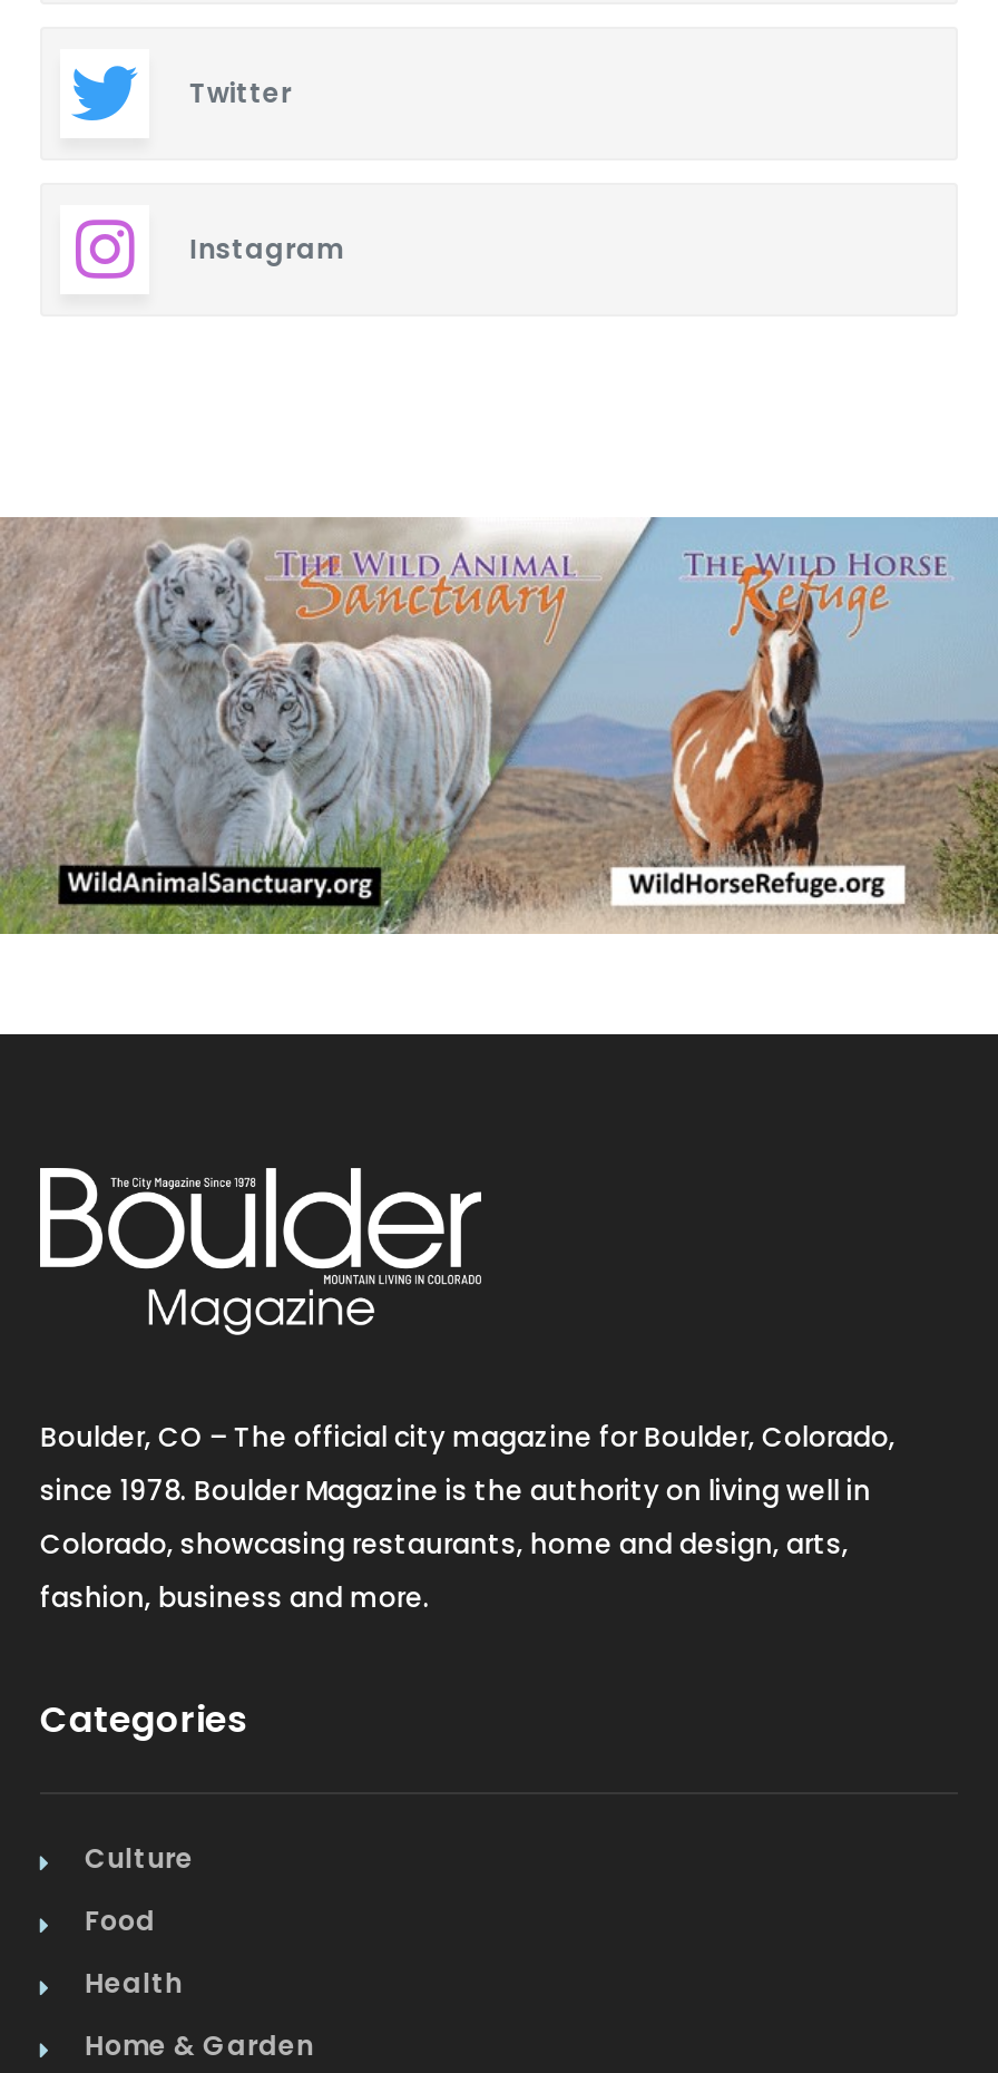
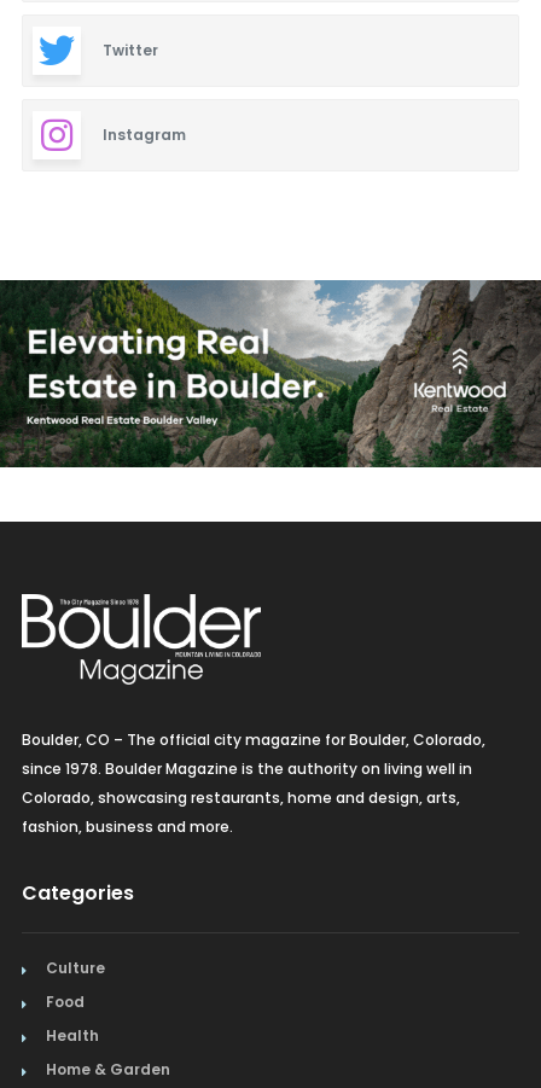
[7,517,991,936] [image] -> [4,279,537,469] [image]

